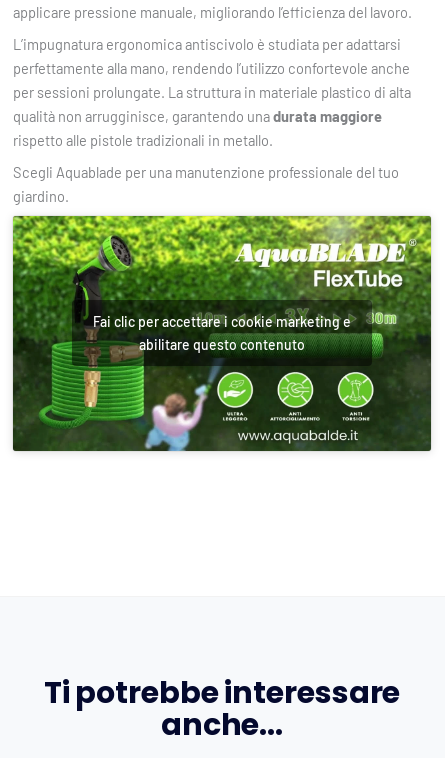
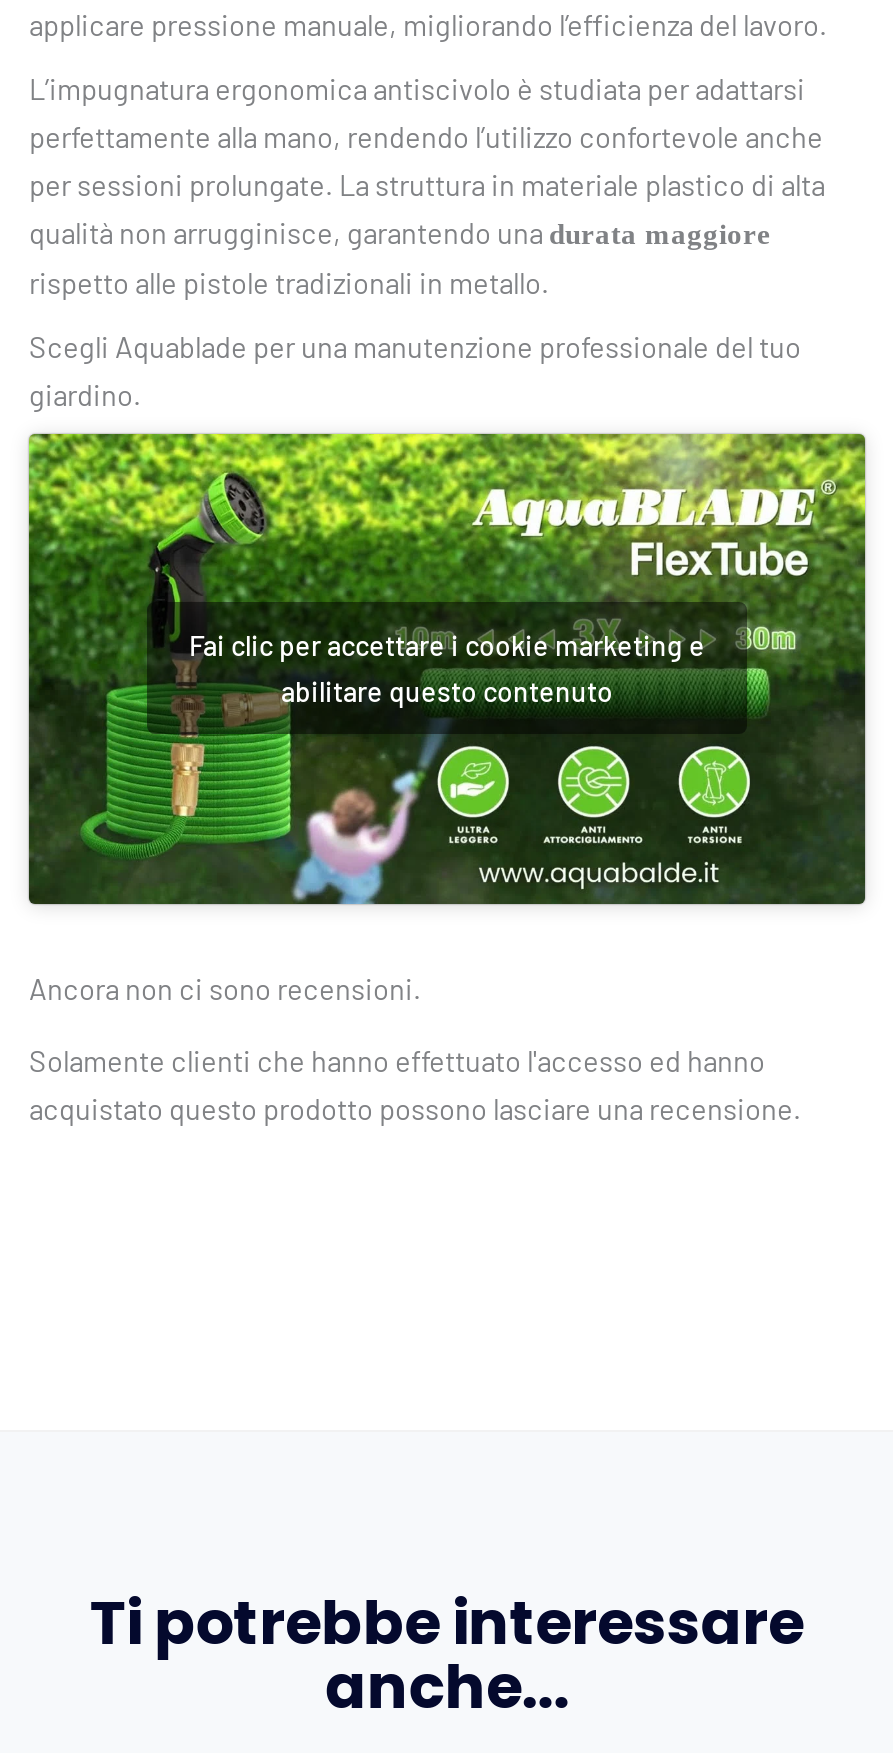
none -> [29,970,801,1125] Ancora non ci sono recensioni. | Solamente clienti che hanno effettuato l'accesso ed hanno | acquistato questo prodotto possono lasciare una recensione.

